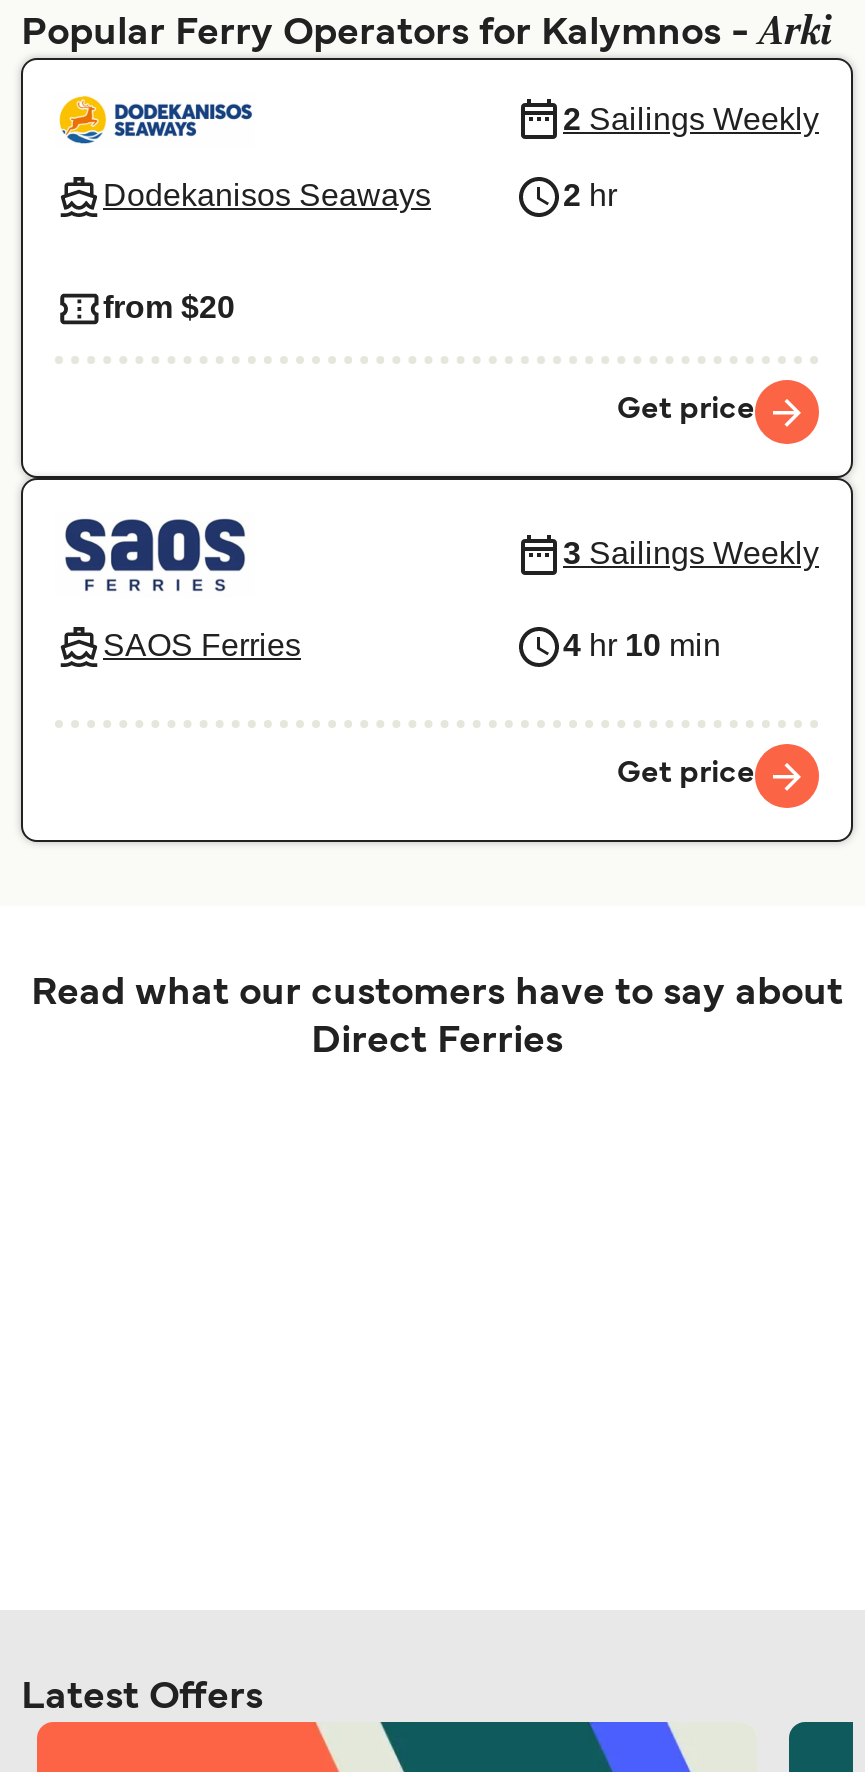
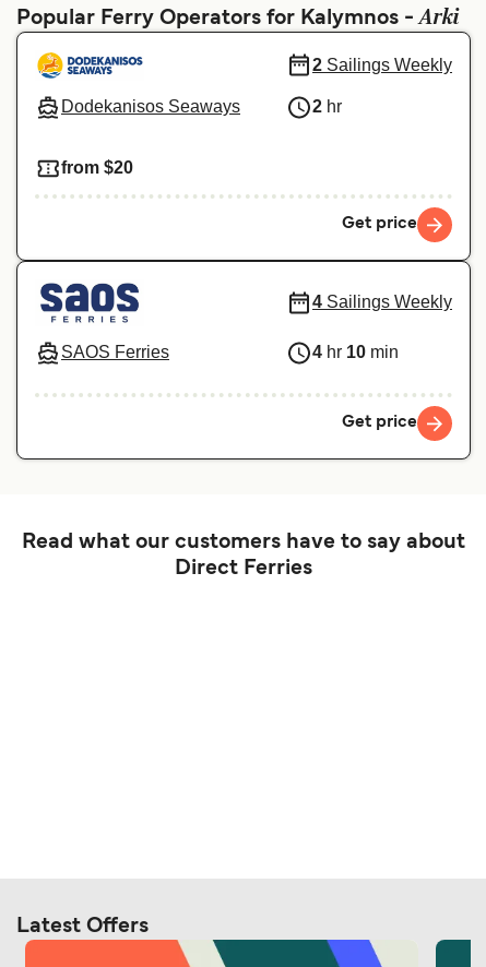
[563,536,819,570] 3 Sailings Weekly -> [312,293,452,311] 4 Sailings Weekly

